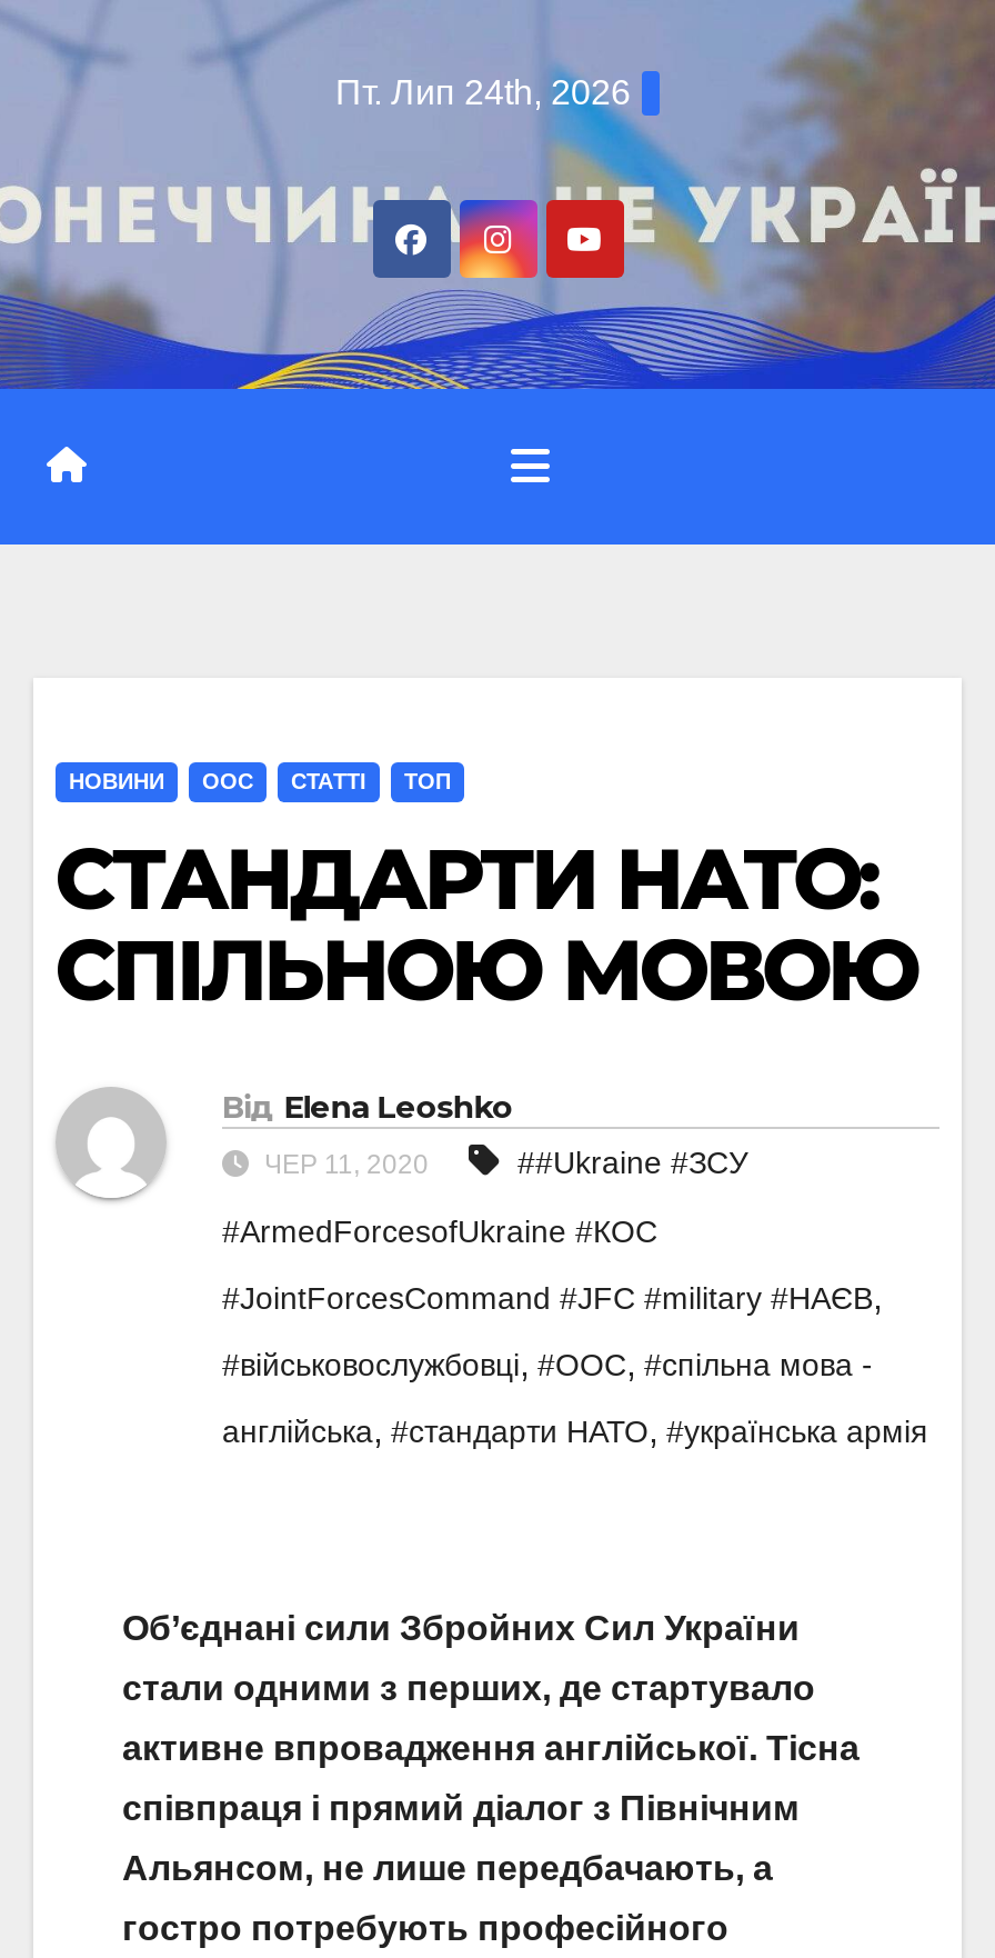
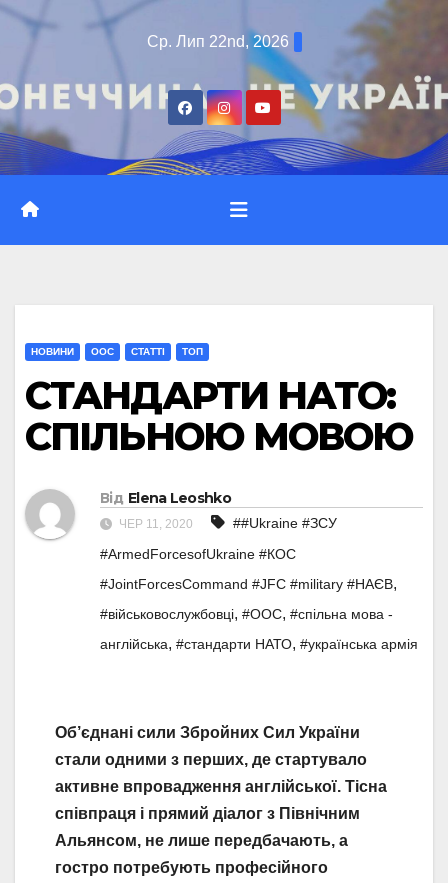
[335,73,631,111] Пт. Лип 24th, 2026 -> [146,33,288,50] Ср. Лип 22nd, 2026

